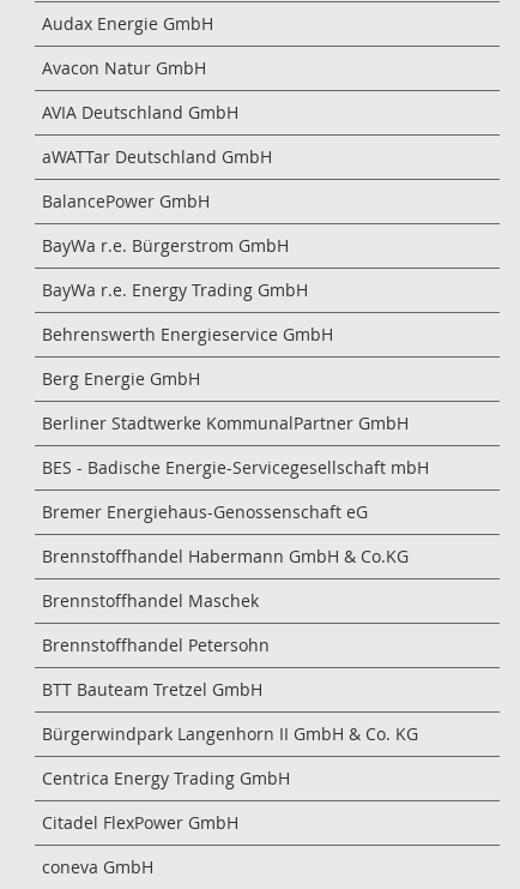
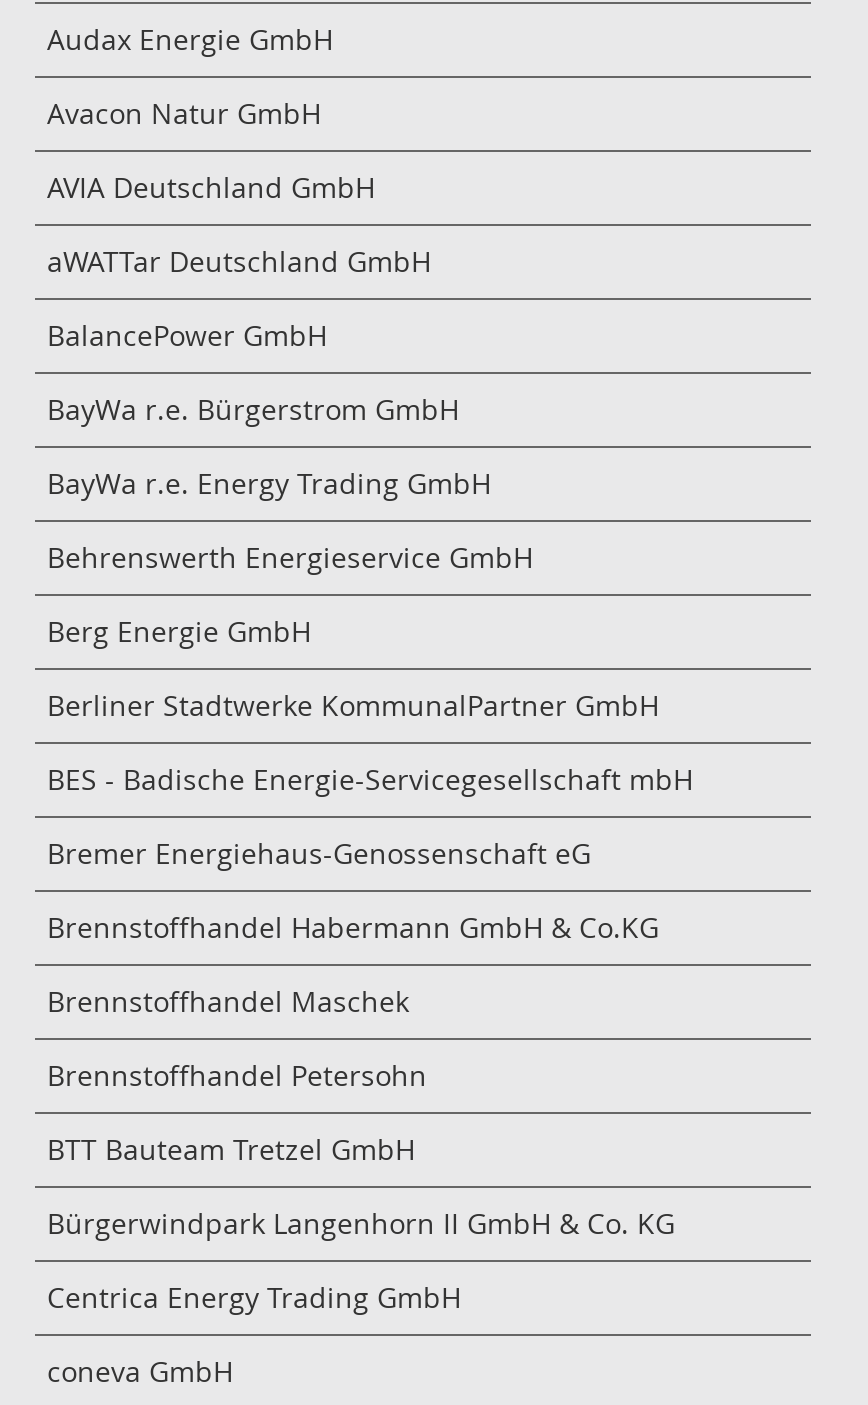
[42,810,238,833] Citadel FlexPower GmbH -> none

